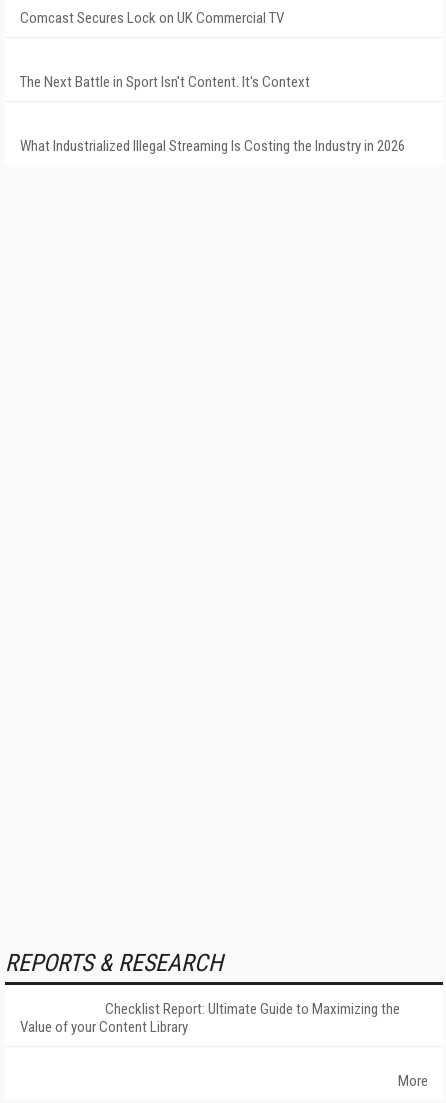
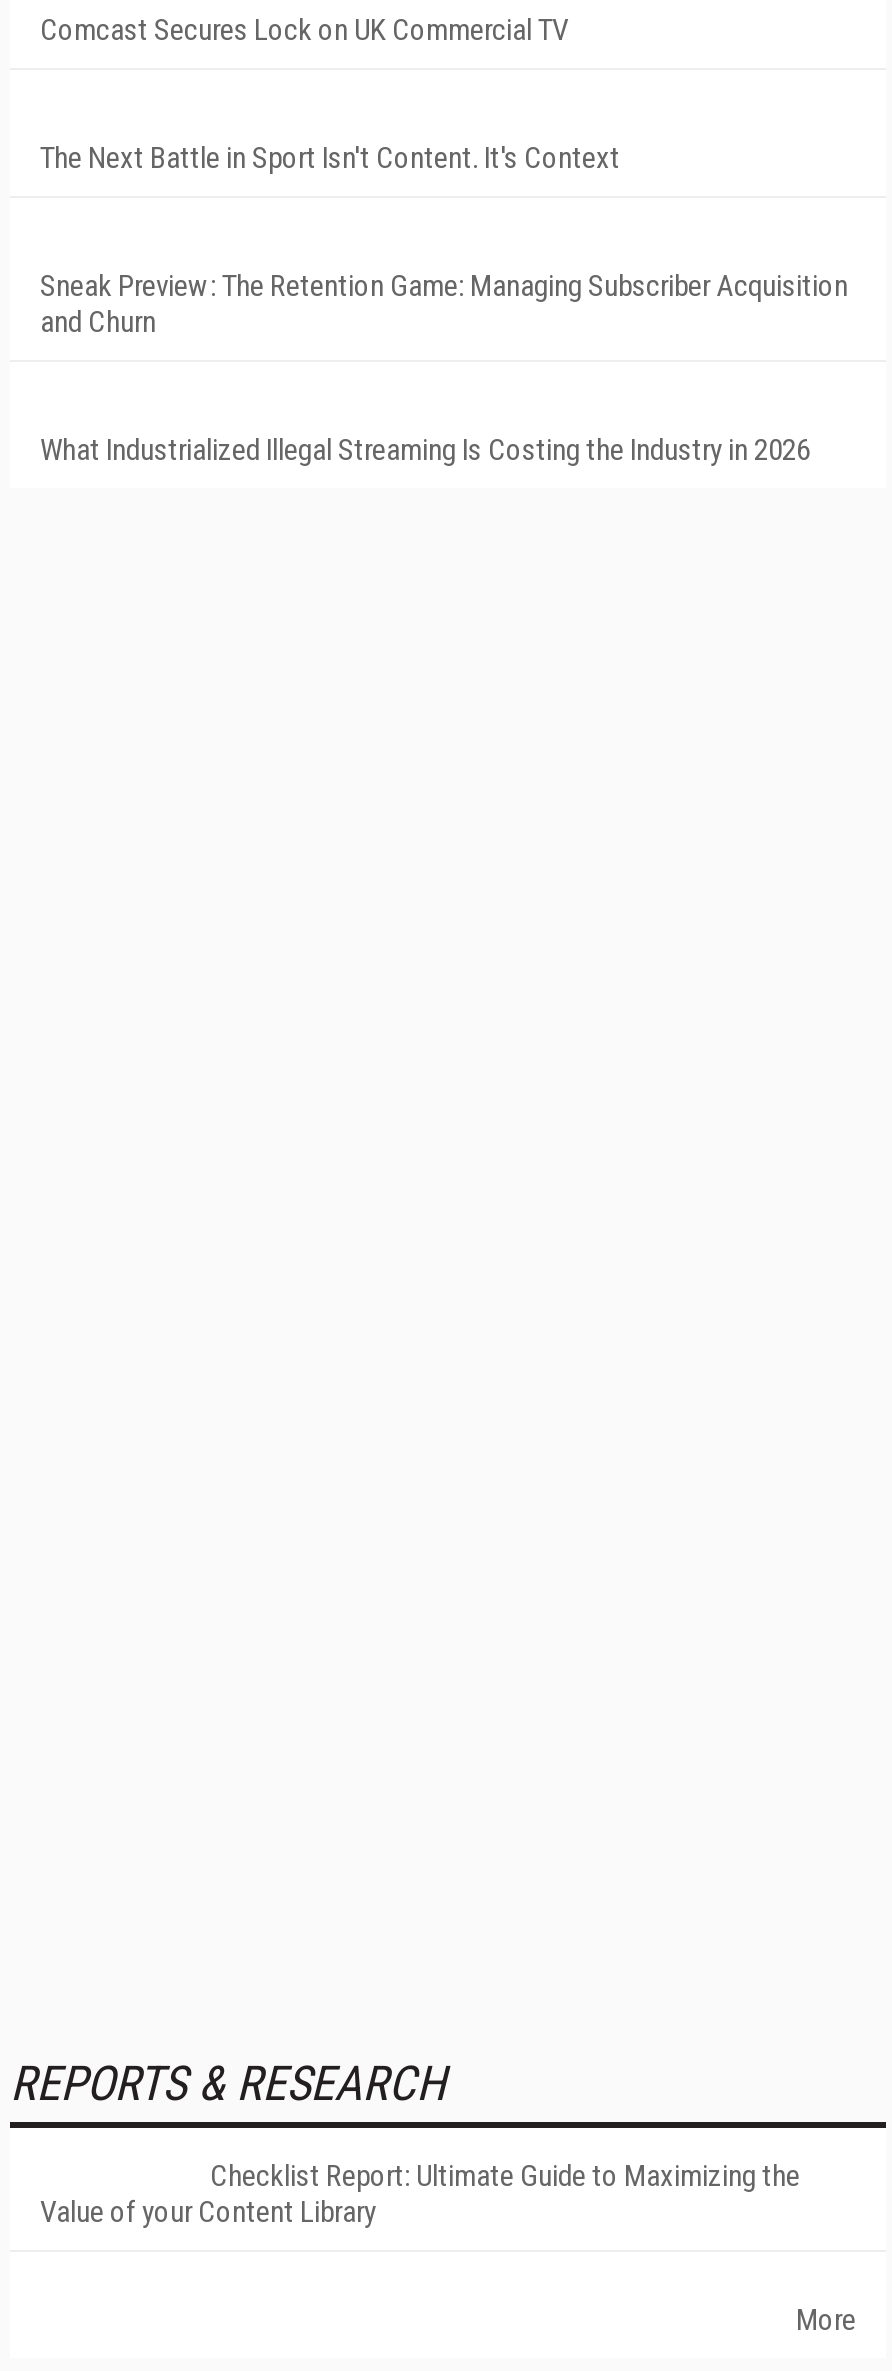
none -> [40,268,848,340] Sneak Preview: The Retention Game: Managing Subscriber Acquisition | and Churn

